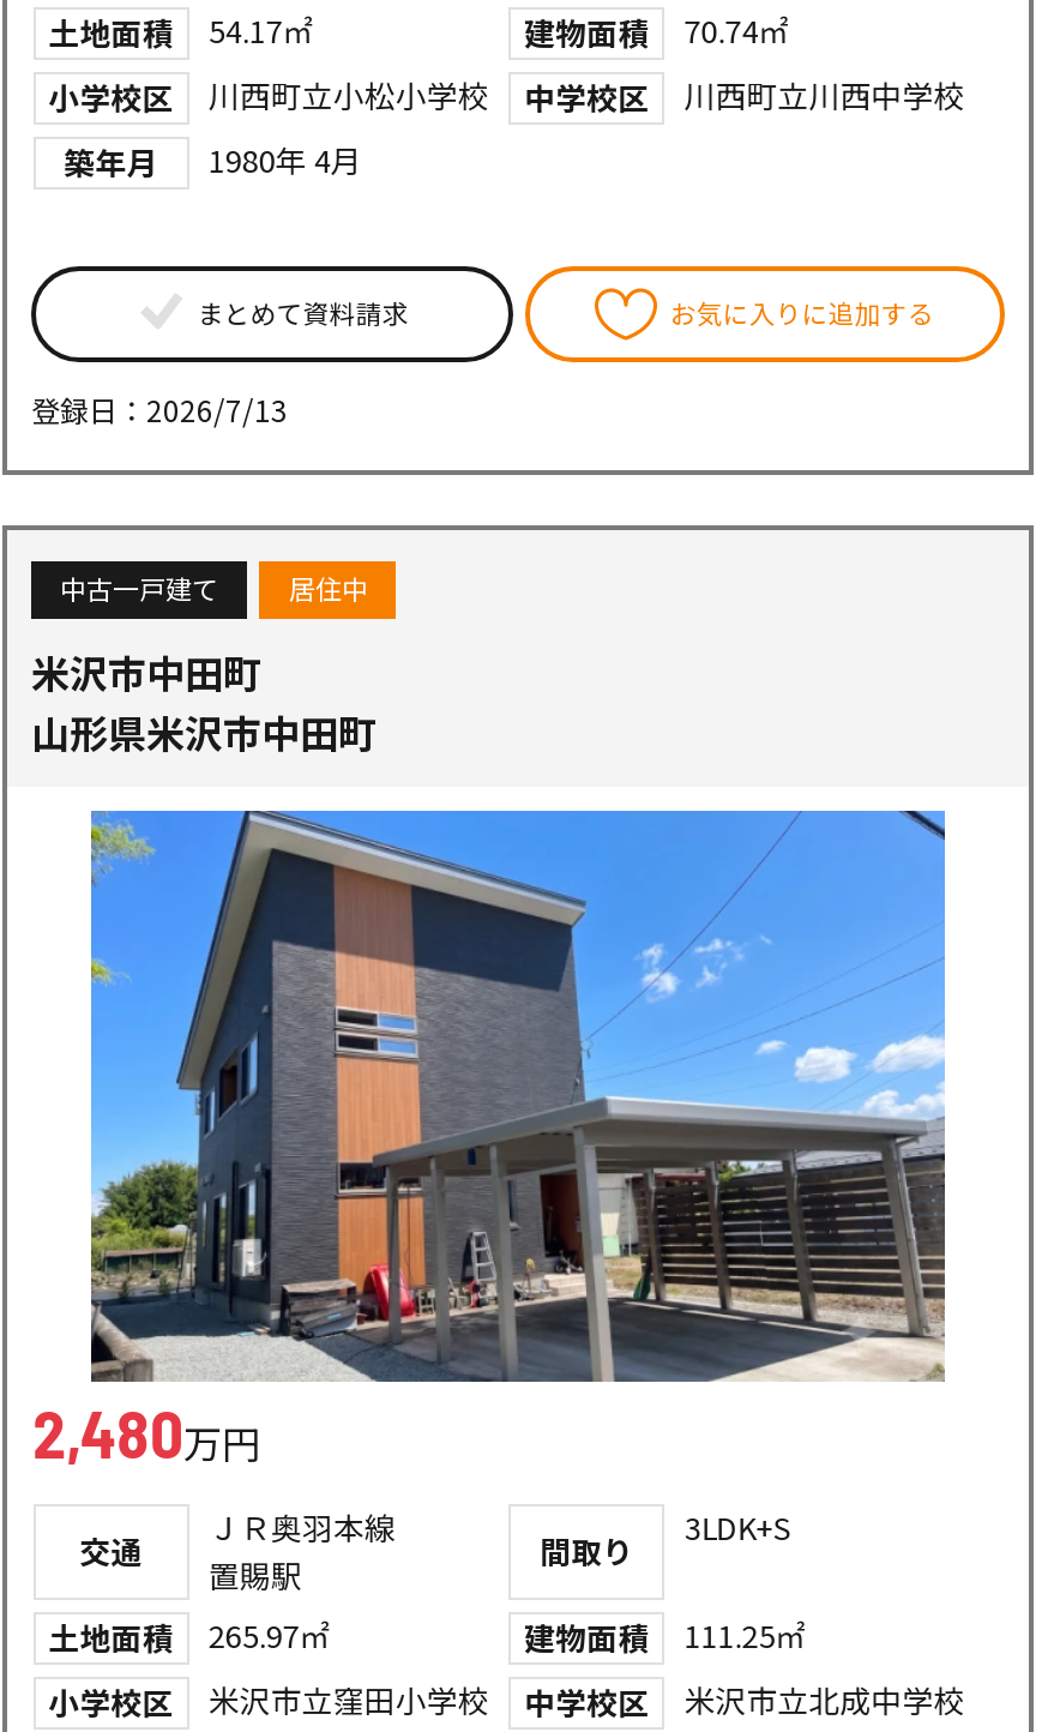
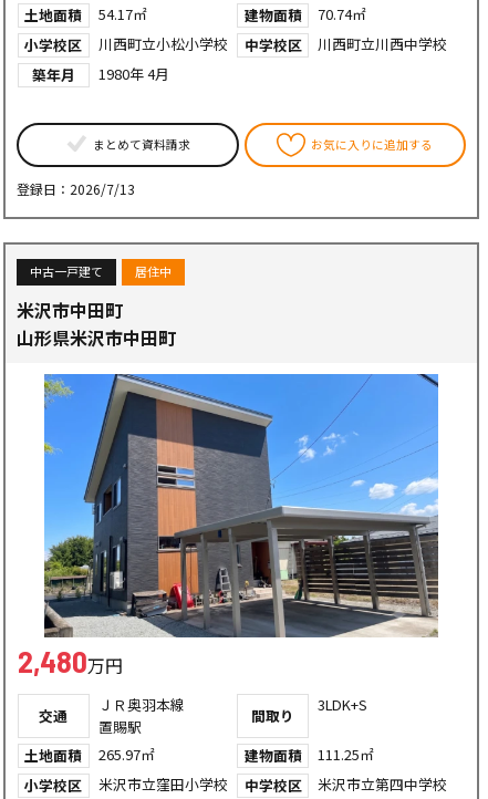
[684,1677,965,1722] 米沢市立北成中学校 -> [318,774,447,795] 米沢市立第四中学校

